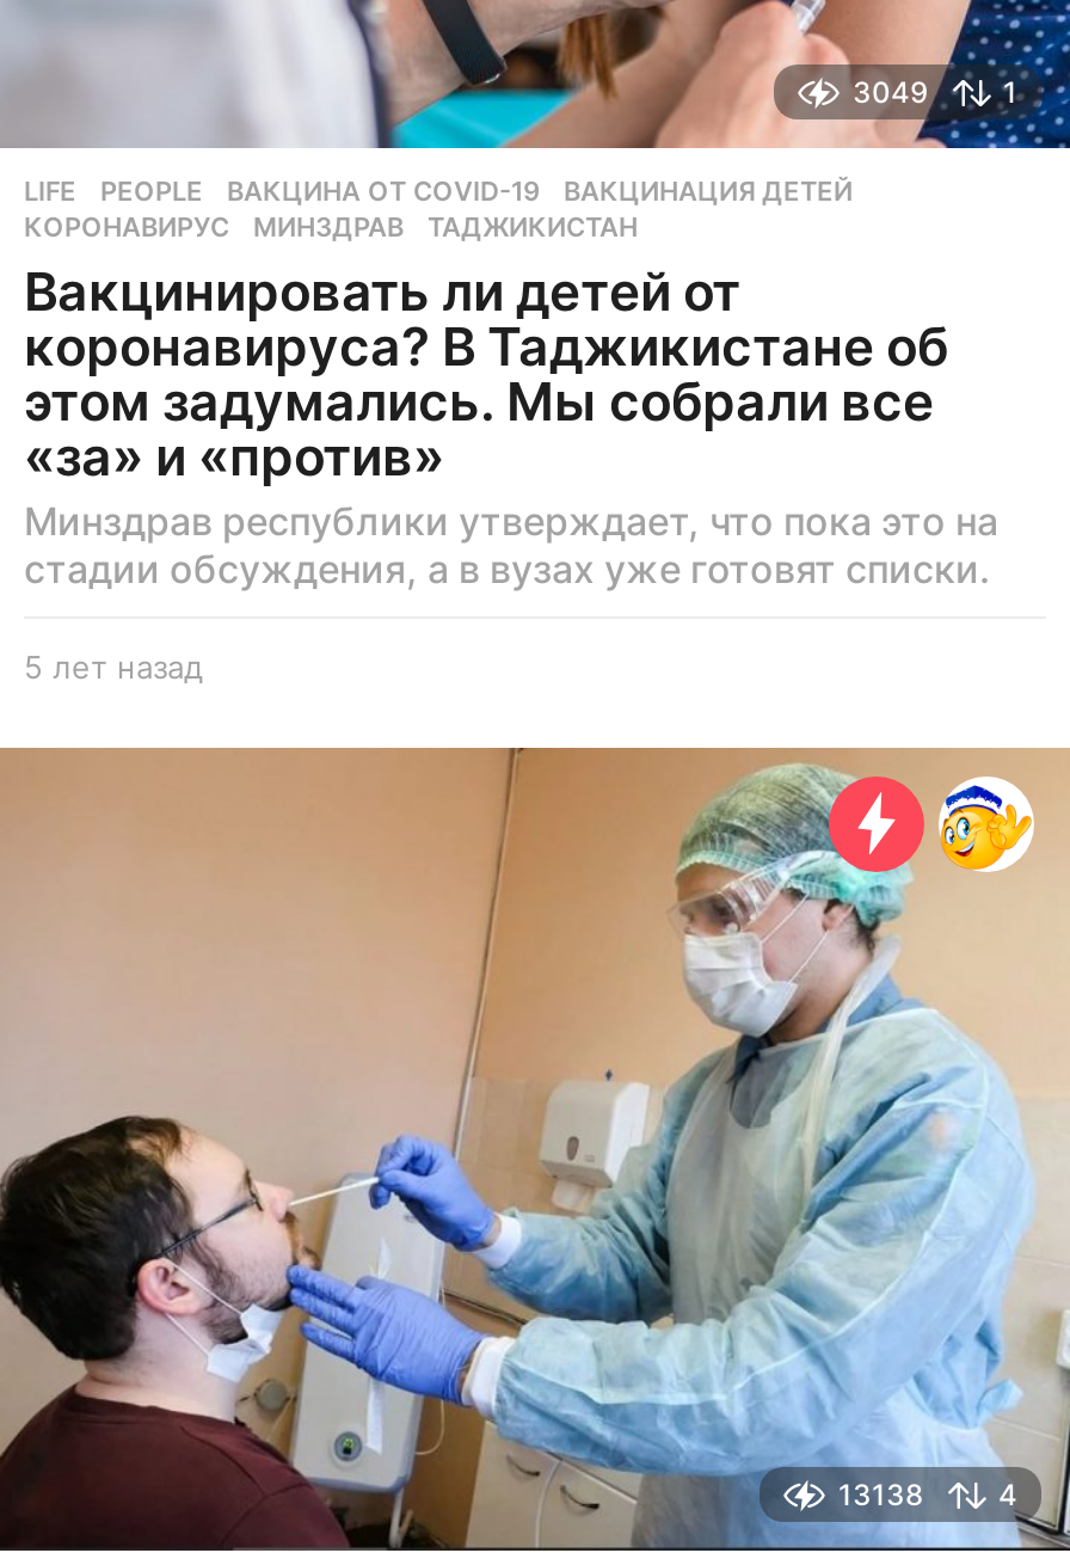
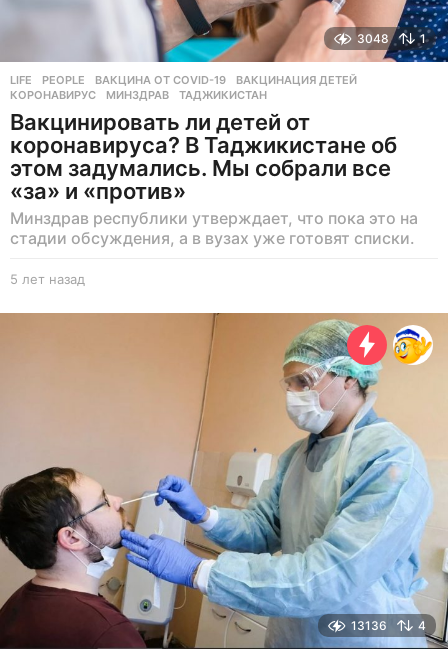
[853,74,929,110] 3049 -> [357,31,389,46] 3048
[838,1478,924,1513] 13138 -> [351,618,387,633] 13136

